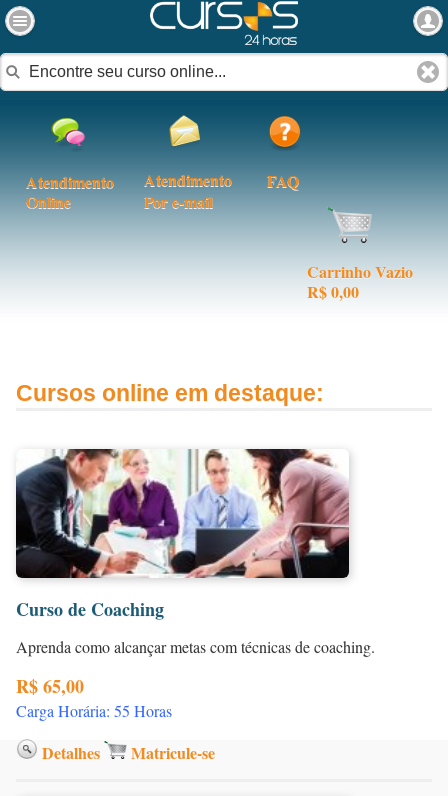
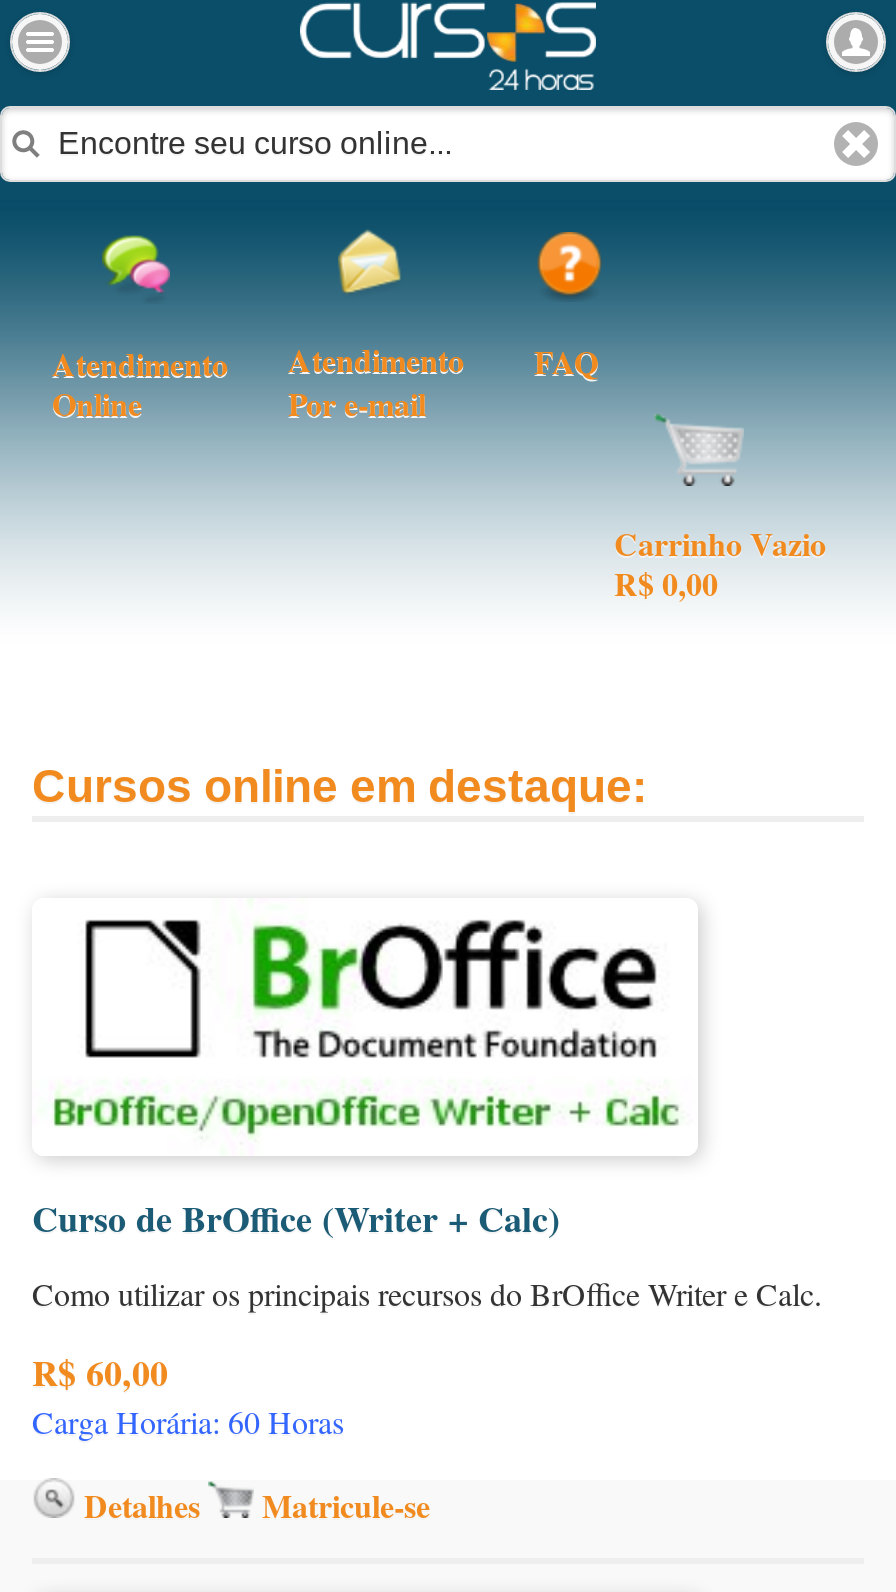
[15,448,350,622] [image] | Curso de Coaching -> [32,898,698,1245] [image] | Curso de BrOffice (Writer + Calc)
[16,636,375,657] Aprenda como alcançar metas com técnicas de coaching. -> [32,1273,822,1315] Como utilizar os principais recursos do BrOffice Writer e Calc.
[16,673,172,721] R$ 65,00 | Carga Horária: 55 Horas -> [32,1347,344,1443] R$ 60,00 | Carga Horária: 60 Horas

